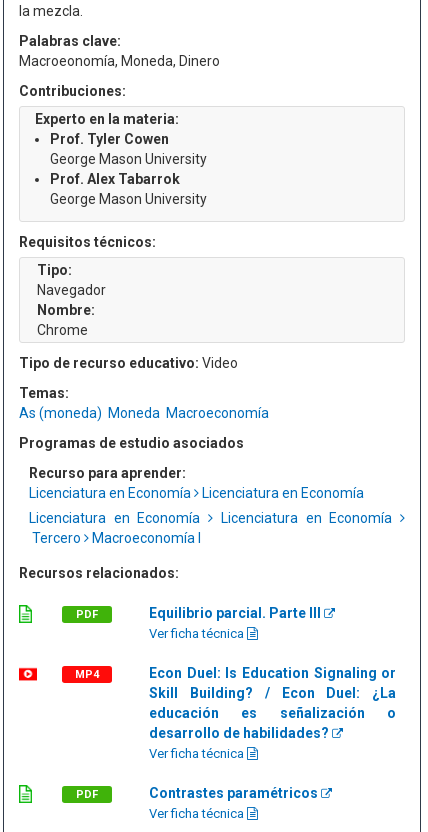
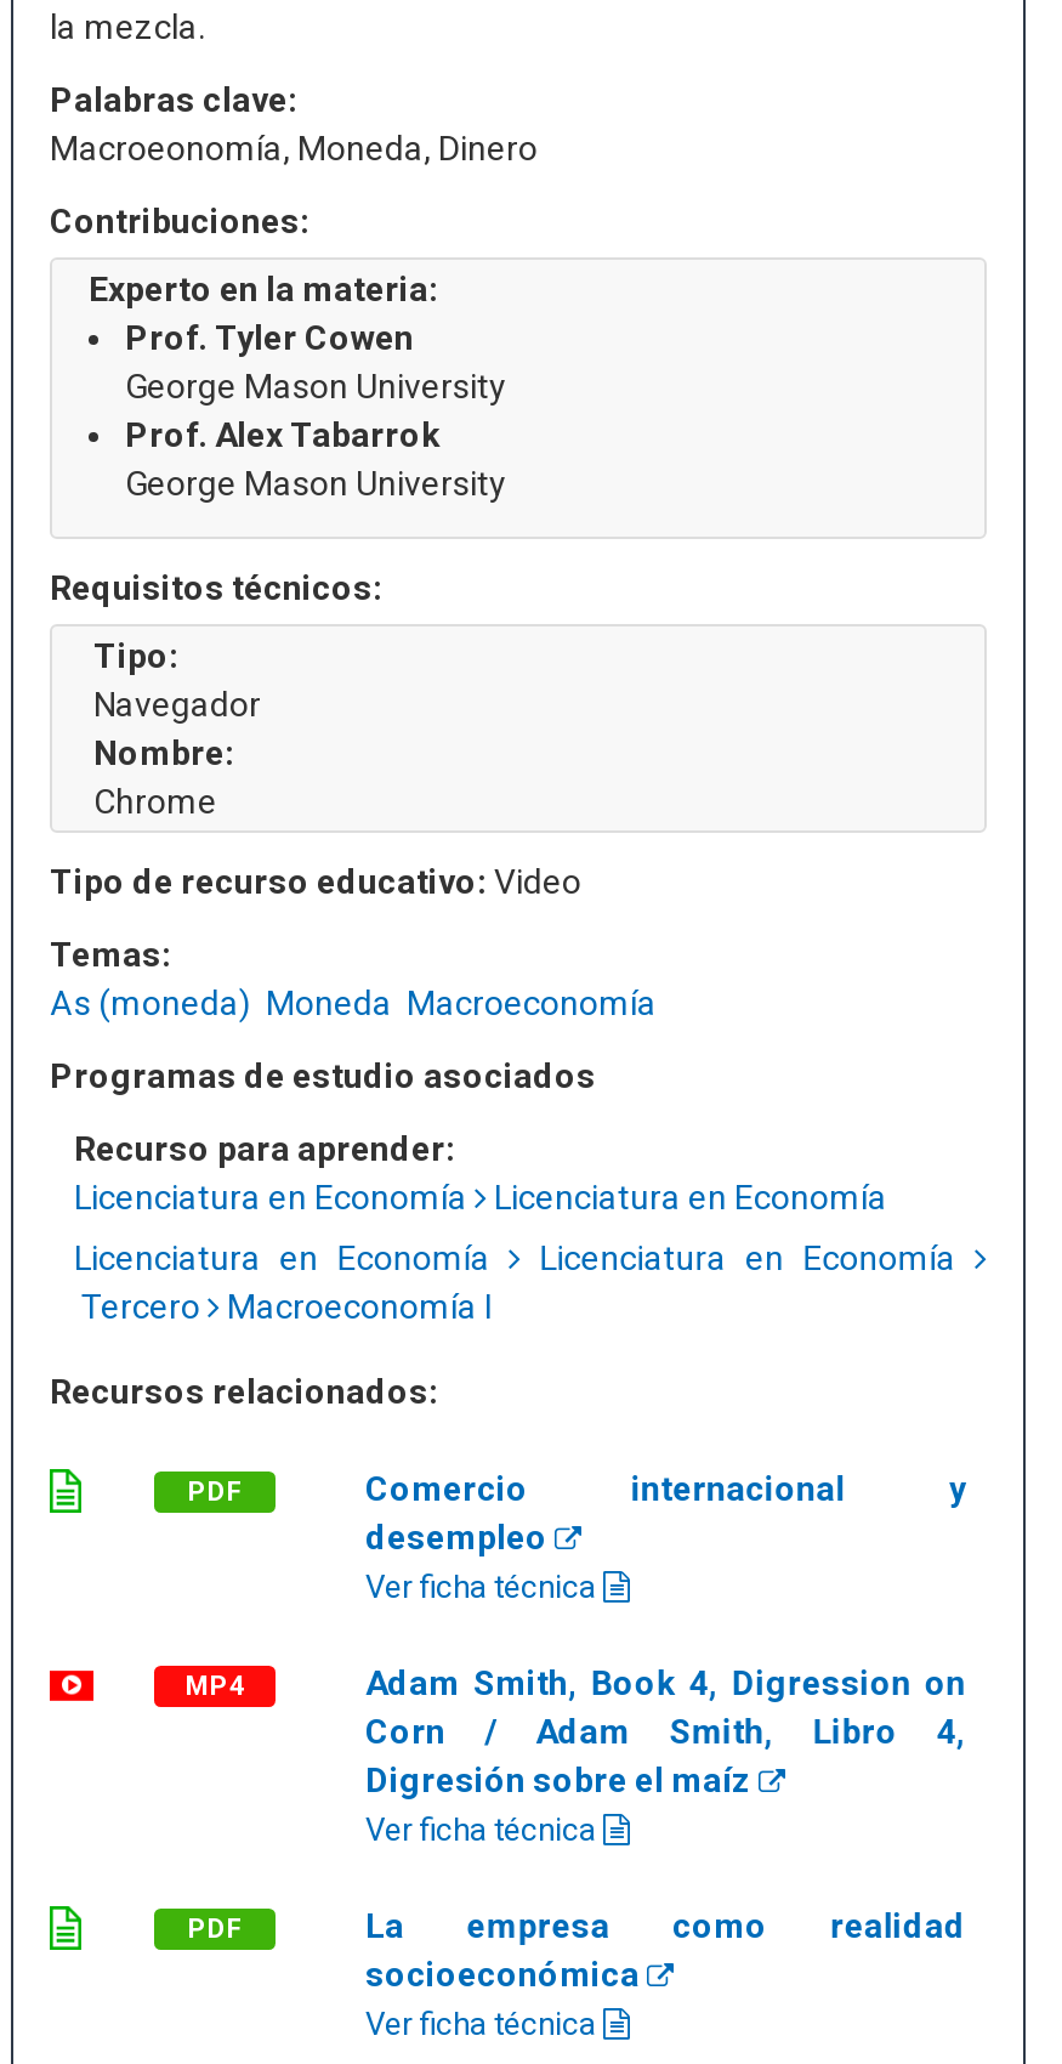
[149,605,324,621] Equilibrio parcial. Parte III -> [365,1469,966,1556] Comercio internacional y | desempleo
[149,665,396,741] Econ Duel: Is Education Signaling or | Skill Building? / Econ Duel: ¿La | educación es señalización o | desarrollo de habilidades? -> [365,1663,966,1799] Adam Smith, Book 4, Digression on | Corn / Adam Smith, Libro 4, | Digresión sobre el maíz
[149,785,321,801] Contrastes paramétricos -> [365,1906,966,1994] La empresa como realidad | socioeconómica

